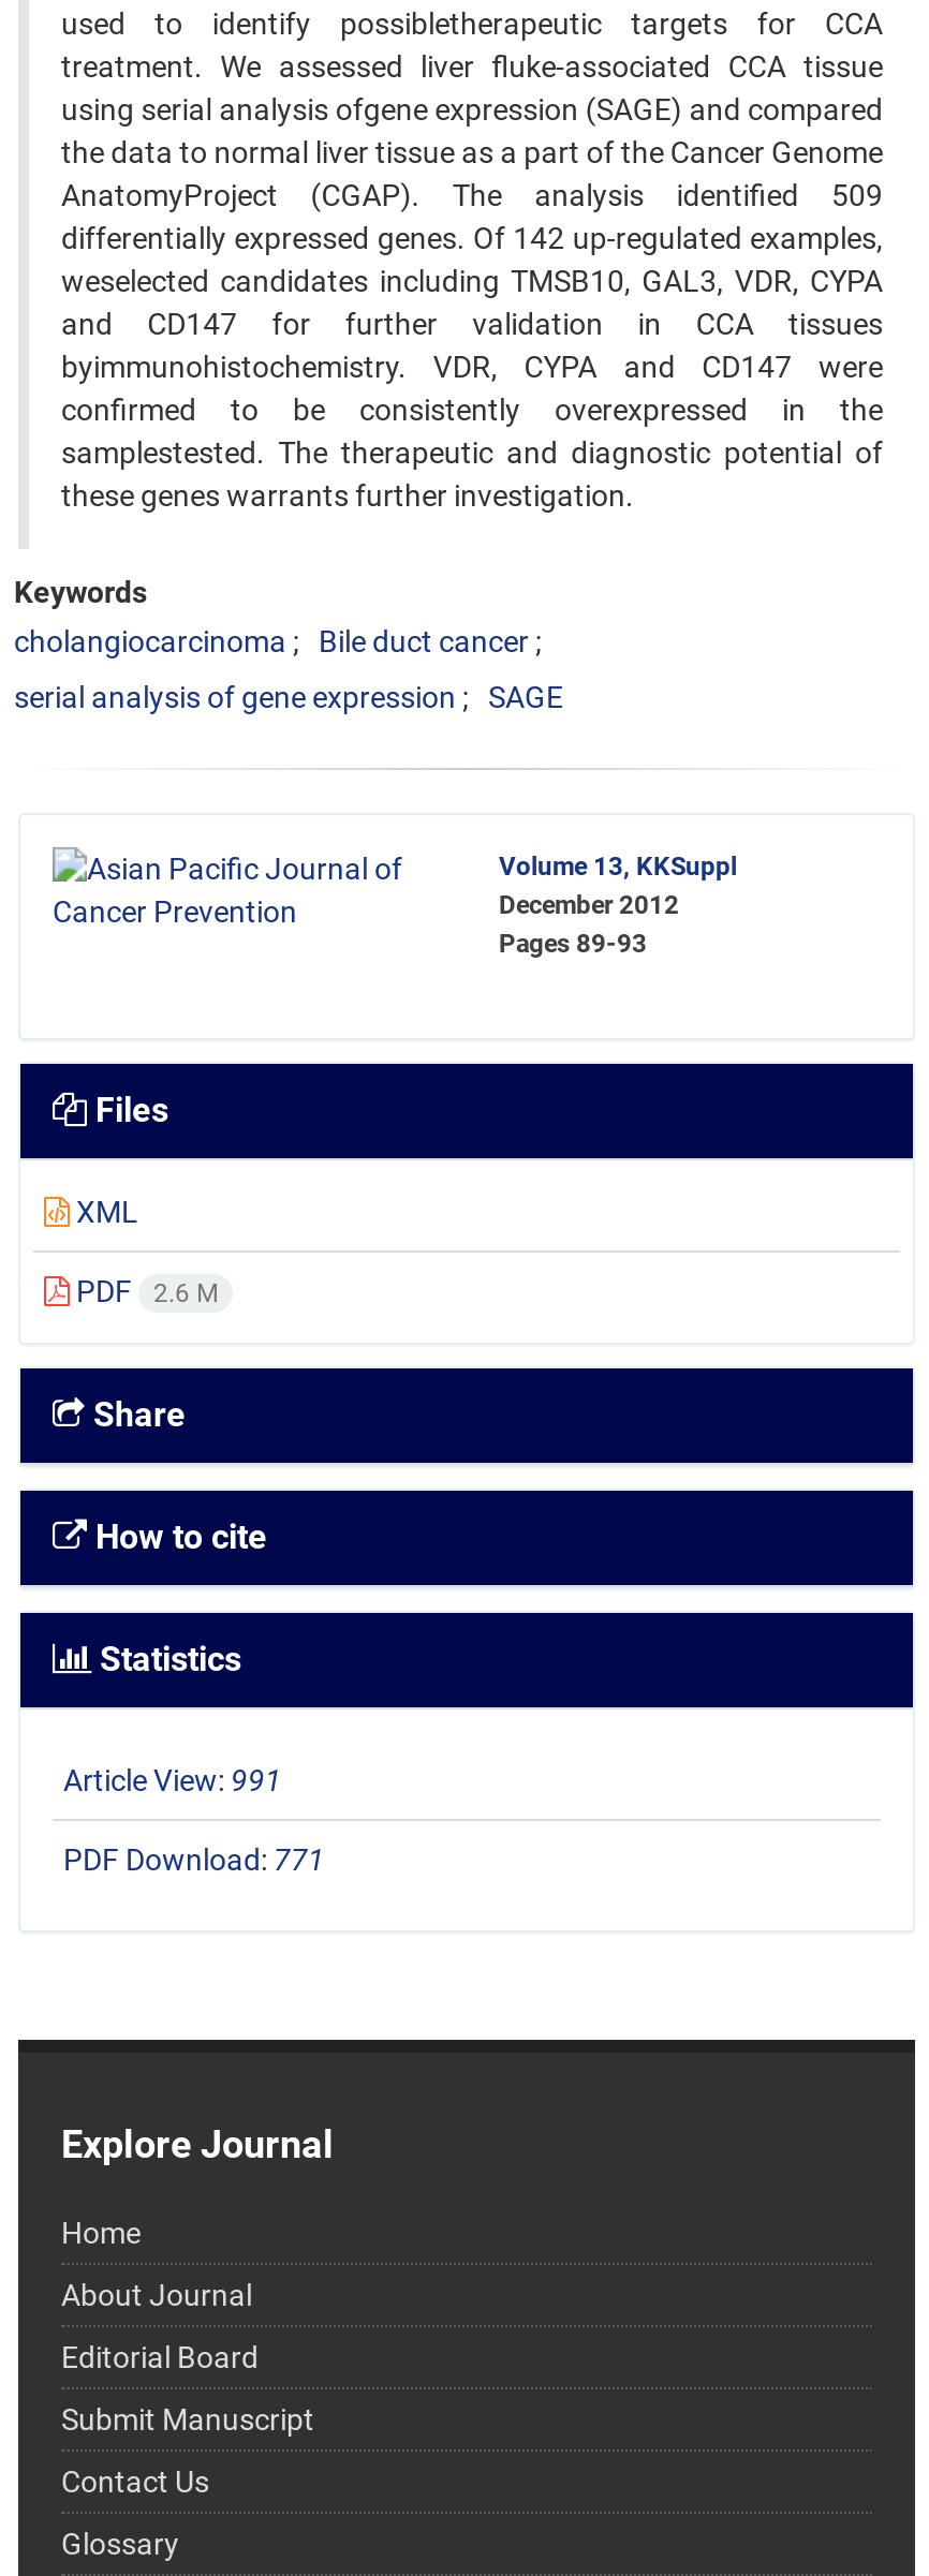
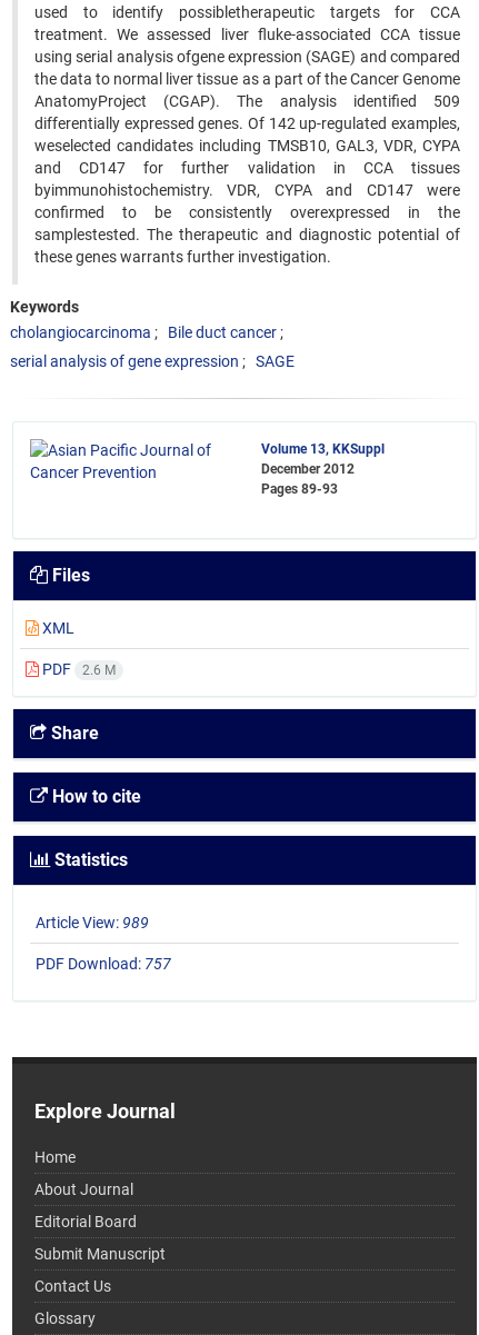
[63,1764,282,1798] Article View: 991 -> [36,914,149,932] Article View: 989
[63,1843,325,1877] PDF Download: 771 -> [36,955,171,973] PDF Download: 757

